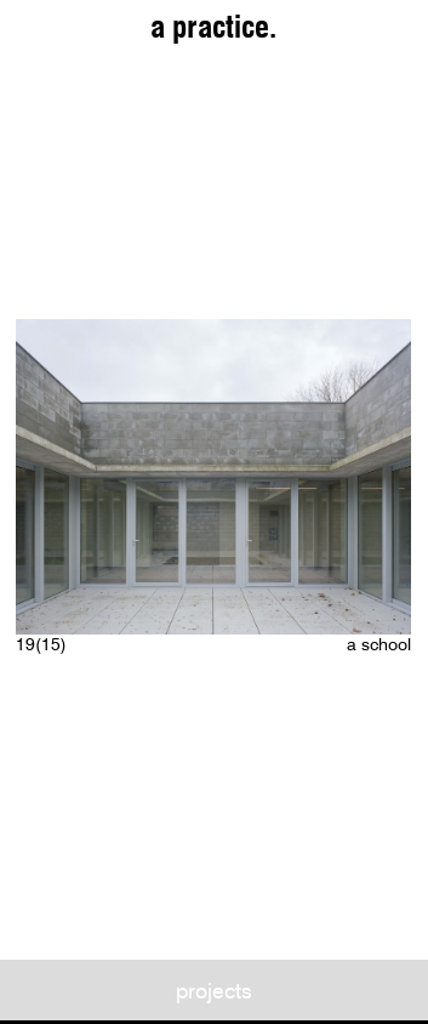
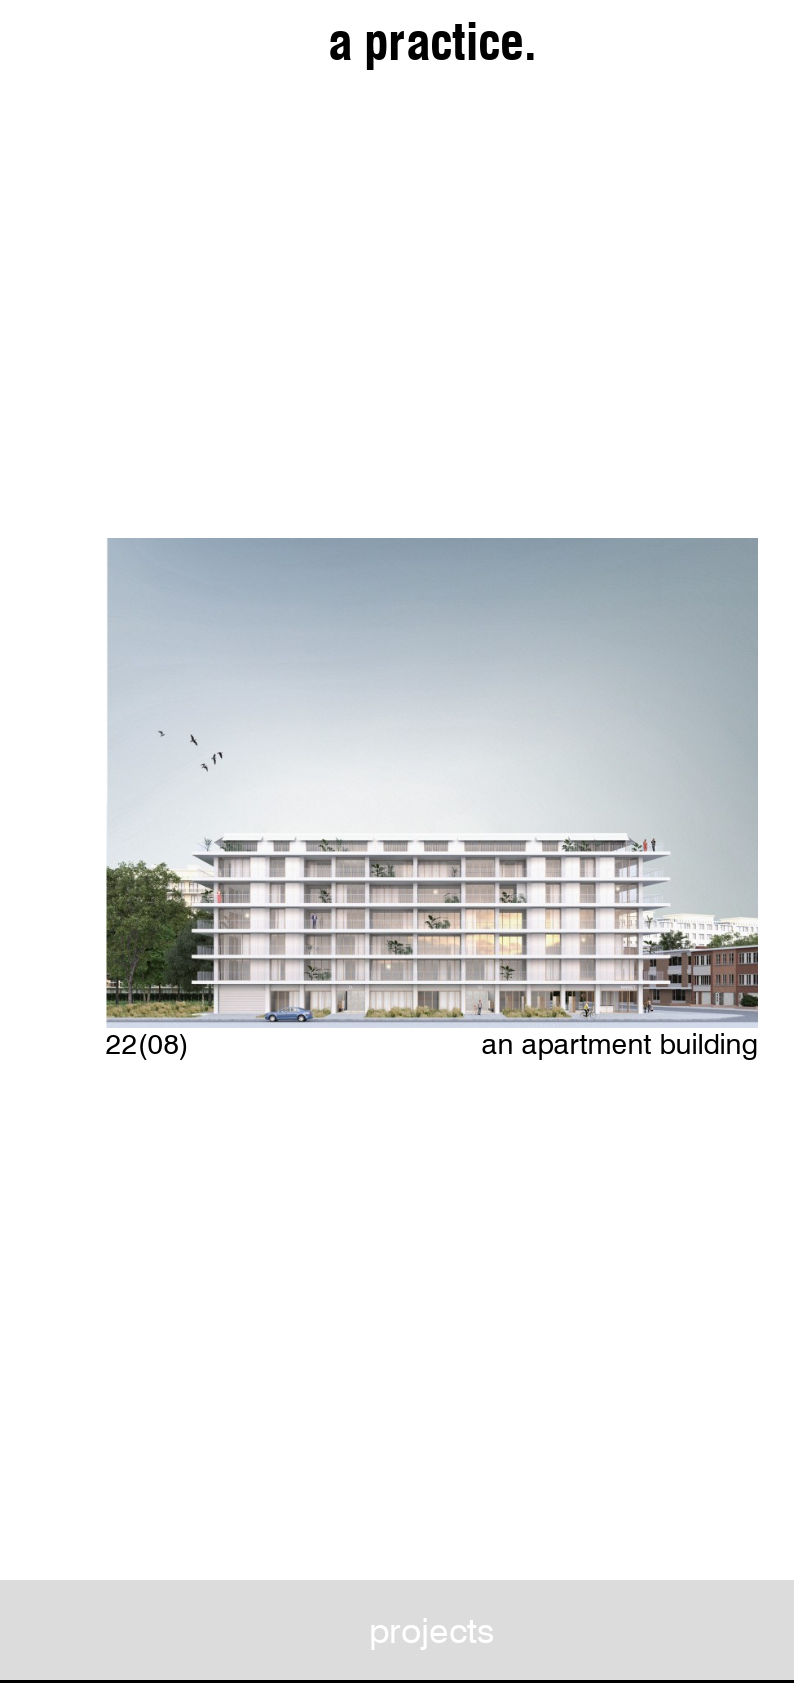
[15,319,412,654] [image] | 19(15) | a school -> [104,526,758,1059] [image] | 22(08) | an apartment building

